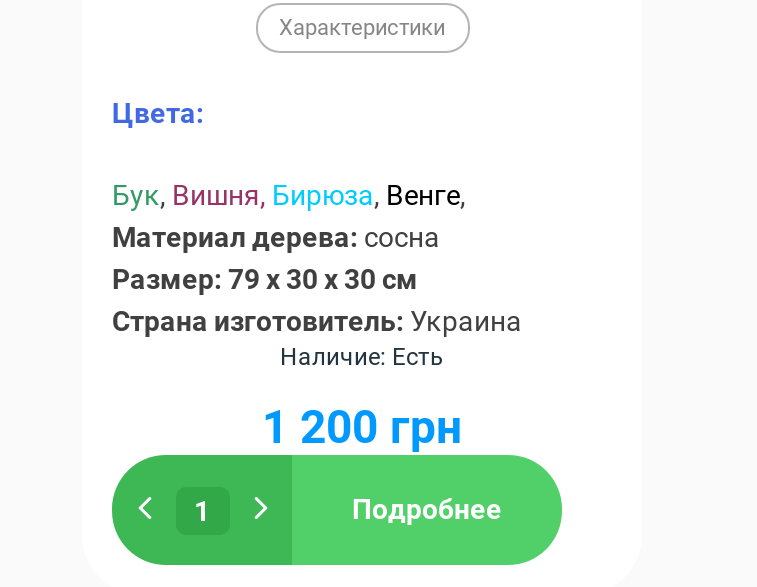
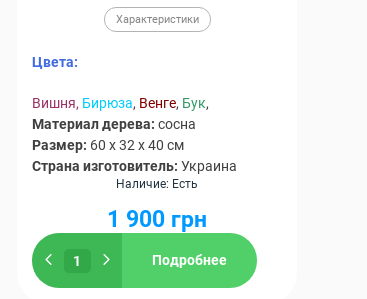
[112,179,466,211] Бук, Вишня, Бирюза, Венге, -> [32,95,209,111] Вишня, Бирюза, Венге, Бук,
[112,263,418,295] Размер: 79 х 30 х 30 см -> [32,137,184,153] Размер: 60 х 32 х 40 см
[262,401,462,455] 1 200 грн -> [107,206,207,233] 1 900 грн

